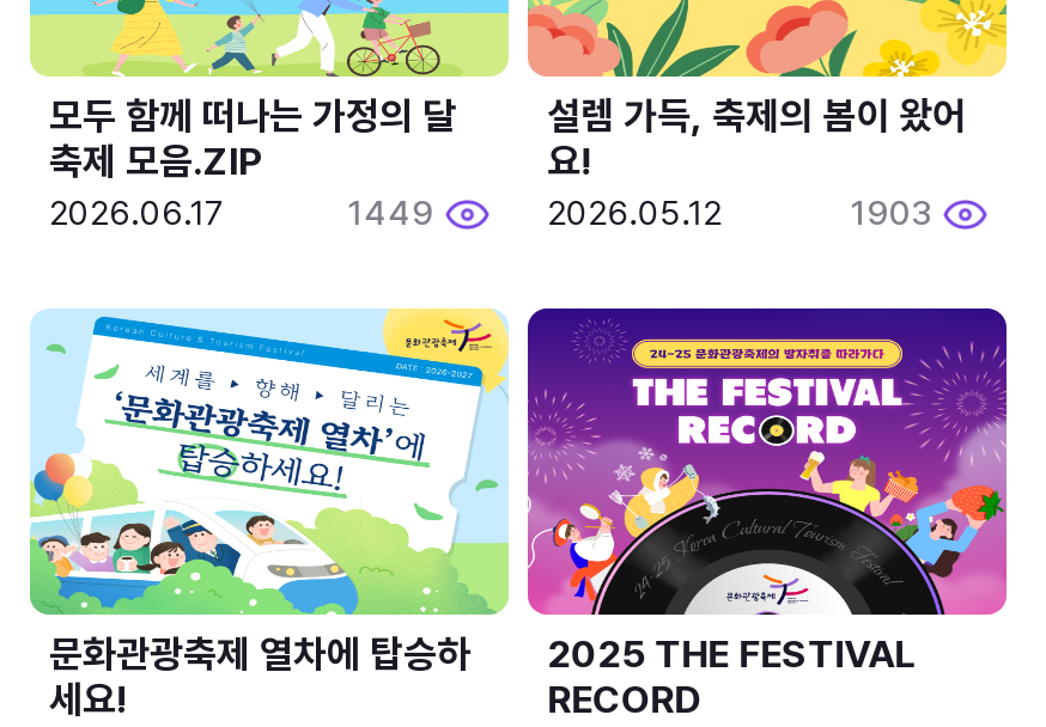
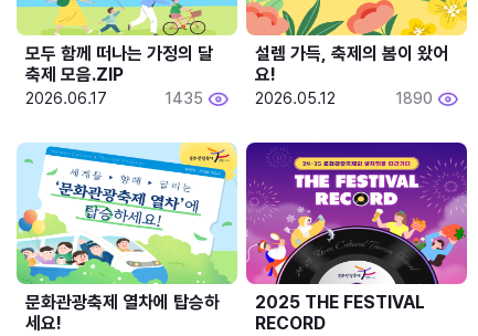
[348,193,434,231] 1449 -> [164,89,203,107] 1435
[851,193,932,231] 1903 -> [395,89,433,107] 1890

